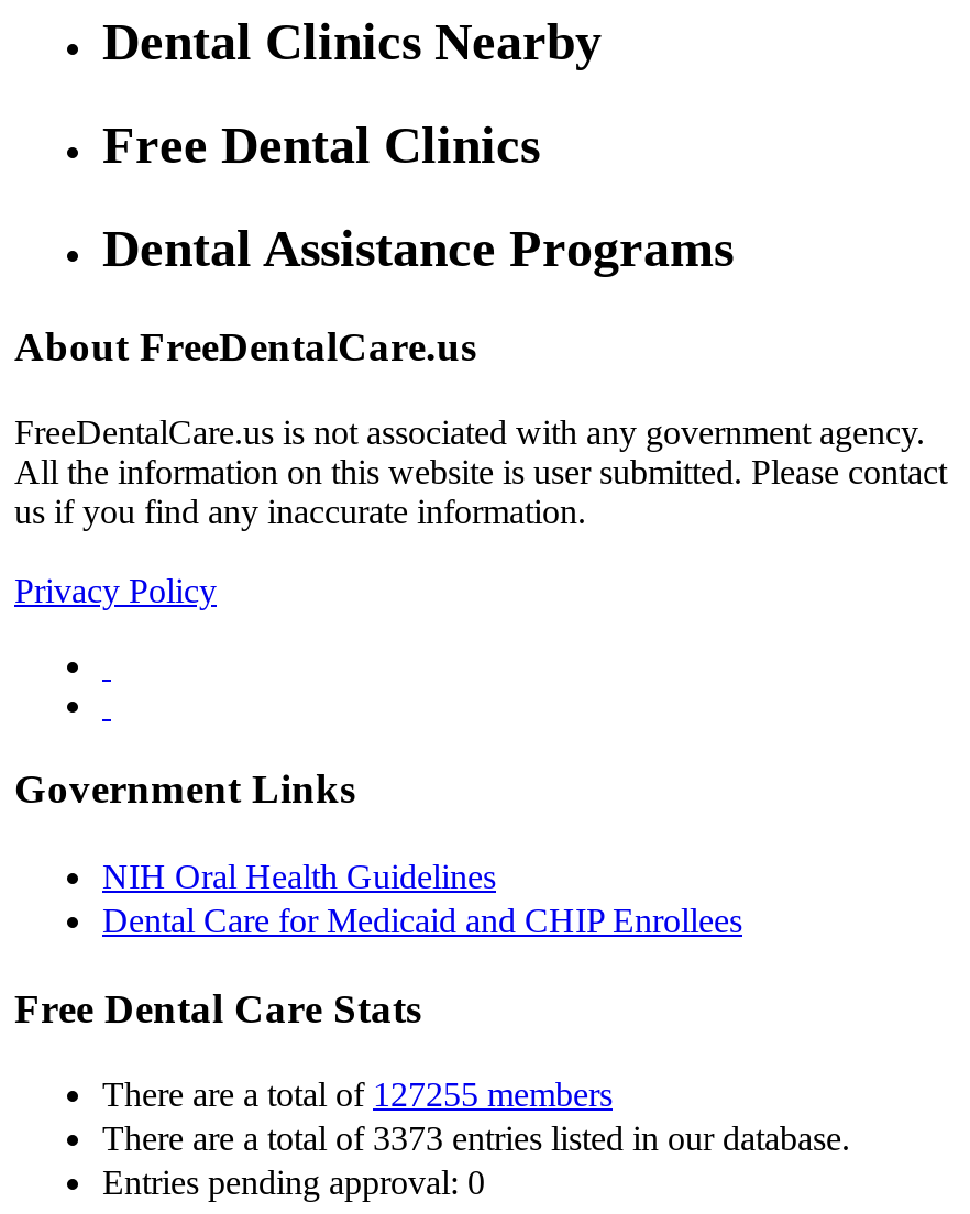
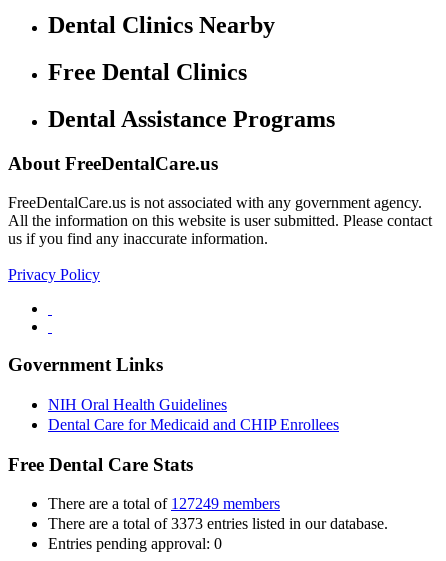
[102,1076,613,1114] There are a total of 127255 members -> [48,495,280,512] There are a total of 127249 members

